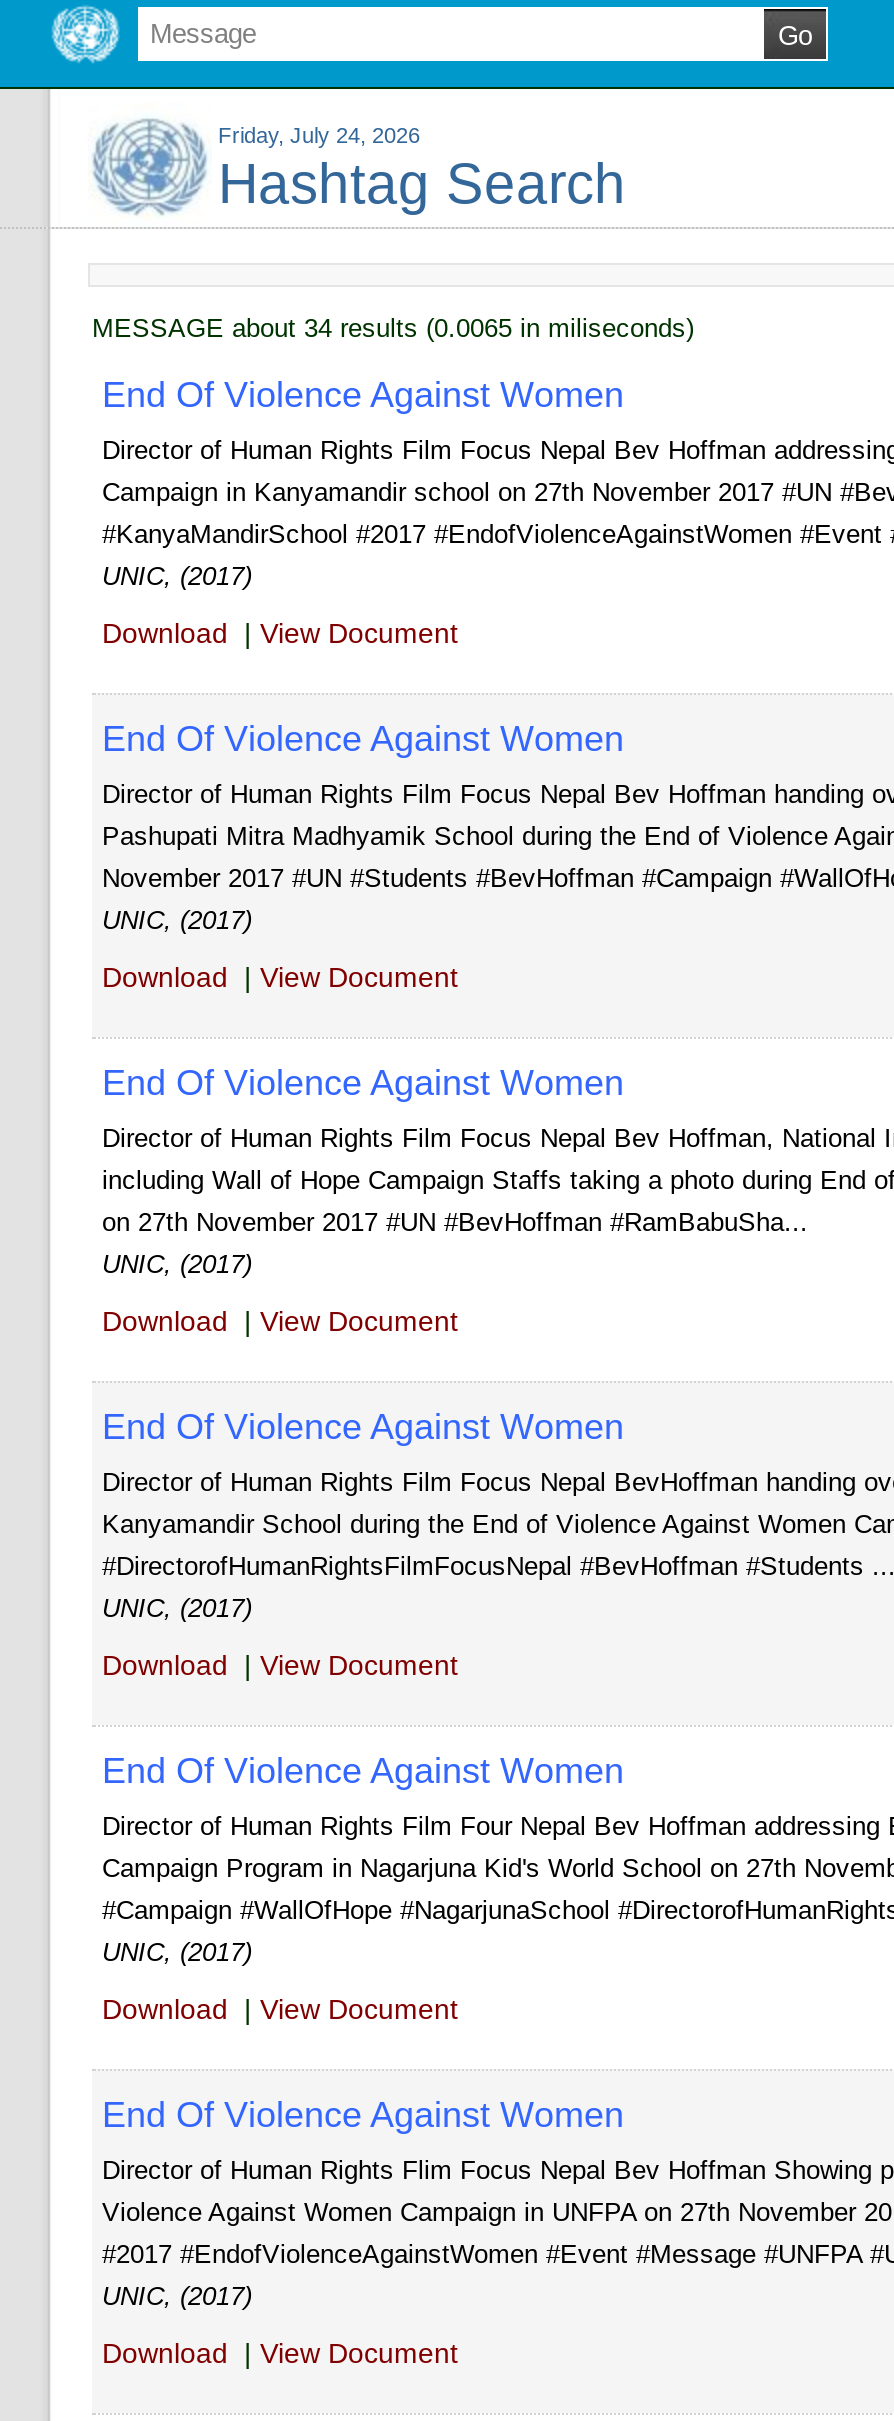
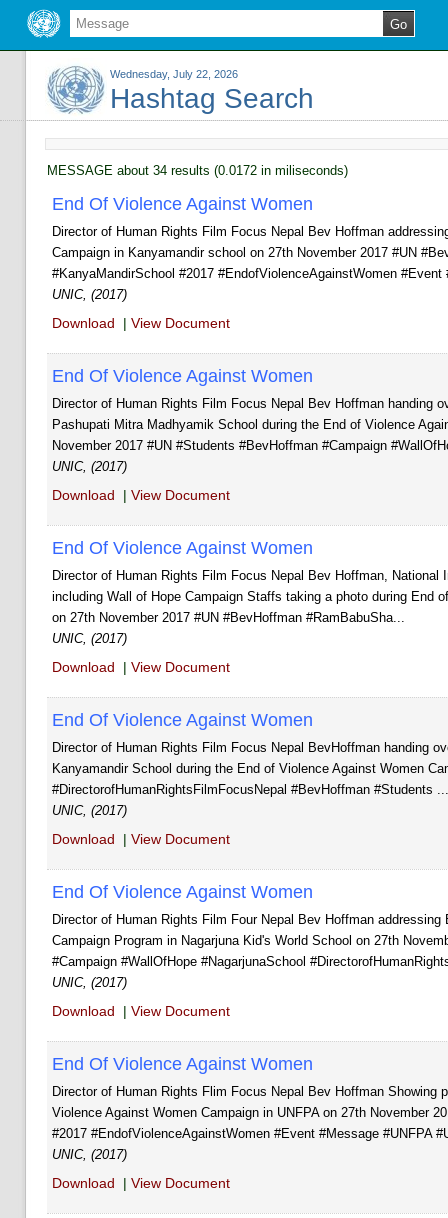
[218,123,420,147] Friday, July 24, 2026 -> [110,68,238,80] Wednesday, July 22, 2026
[92,313,694,343] MESSAGE about 34 results (0.0065 in miliseconds) -> [47,163,348,178] MESSAGE about 34 results (0.0172 in miliseconds)

